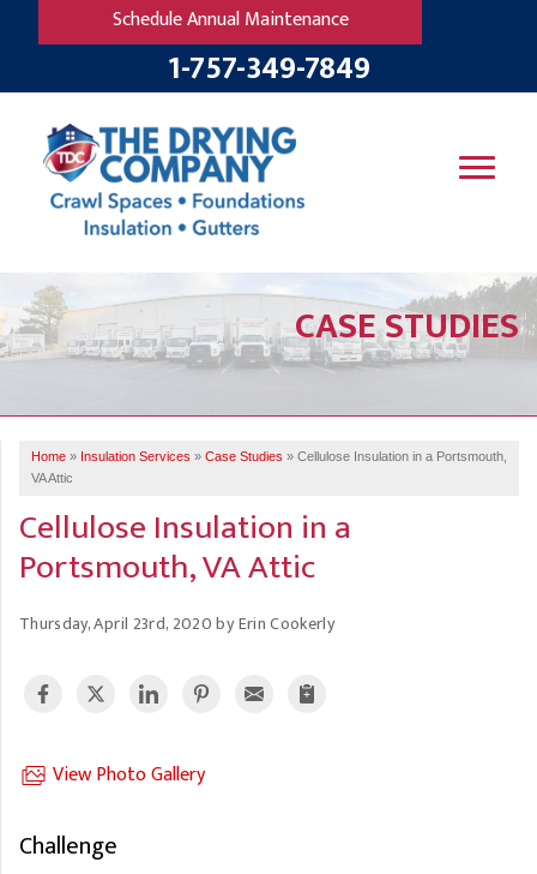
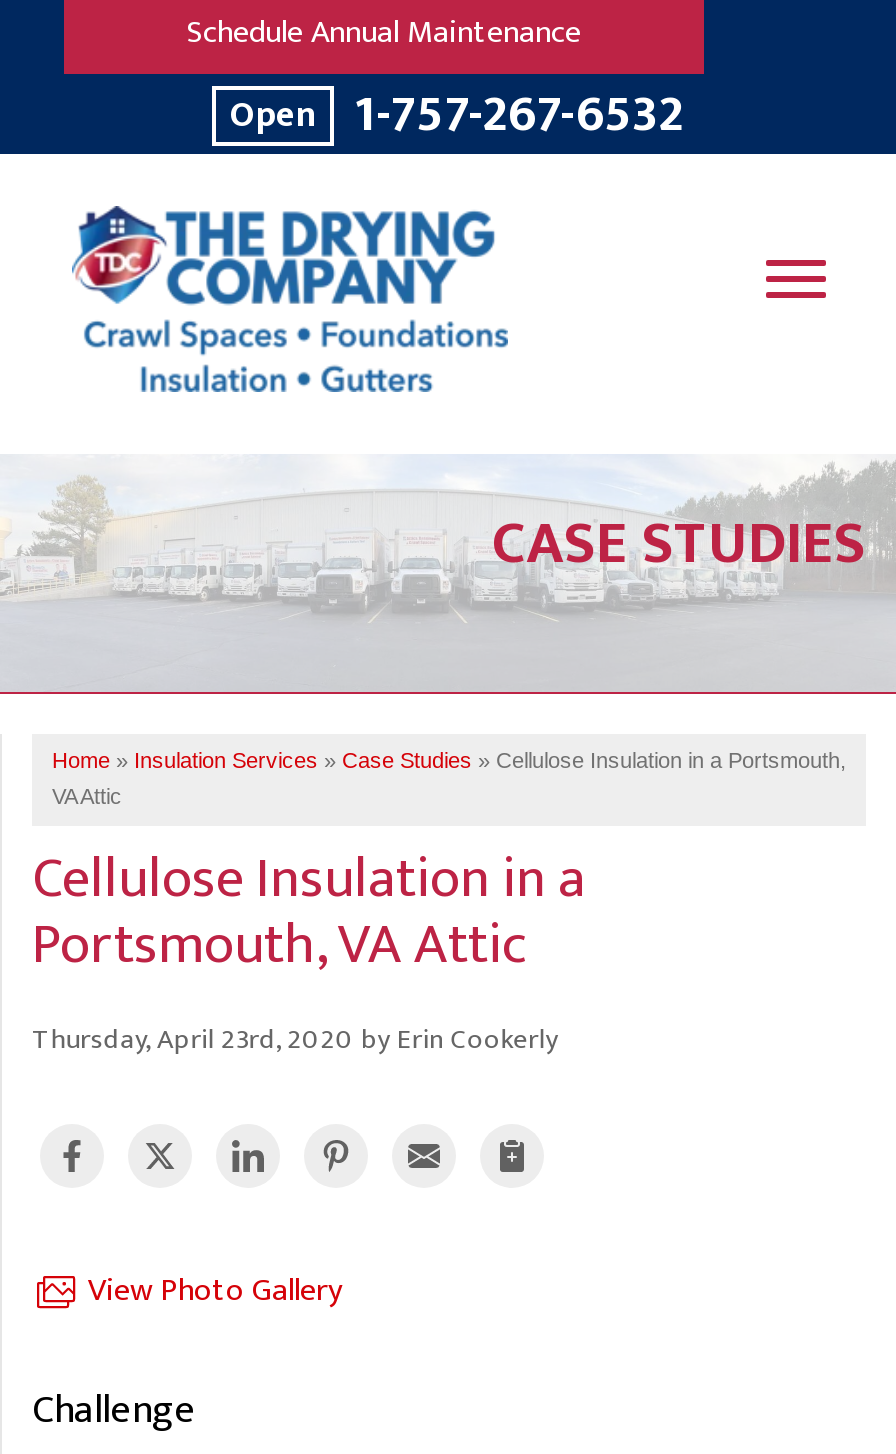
[167,43,370,95] 1-757-349-7849 -> [230,72,684,158] Open | 1-757-267-6532

